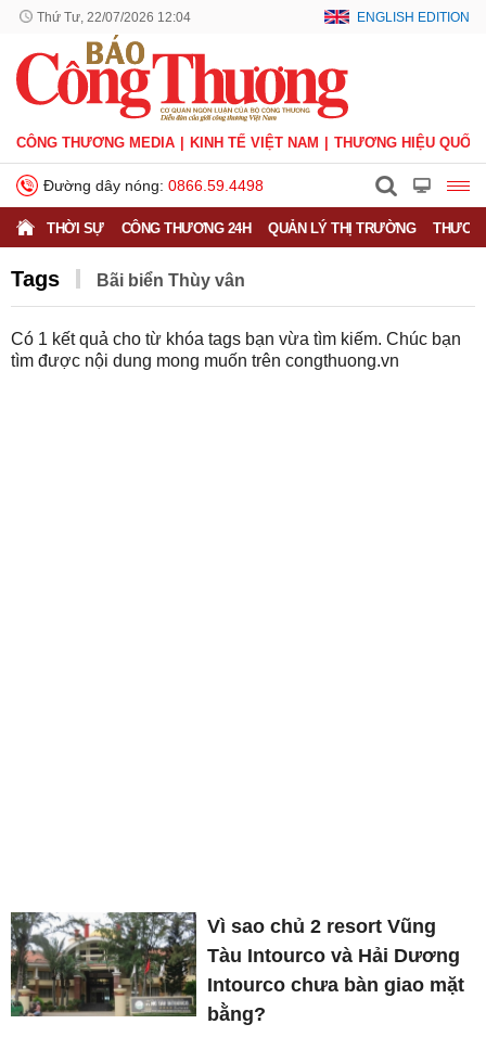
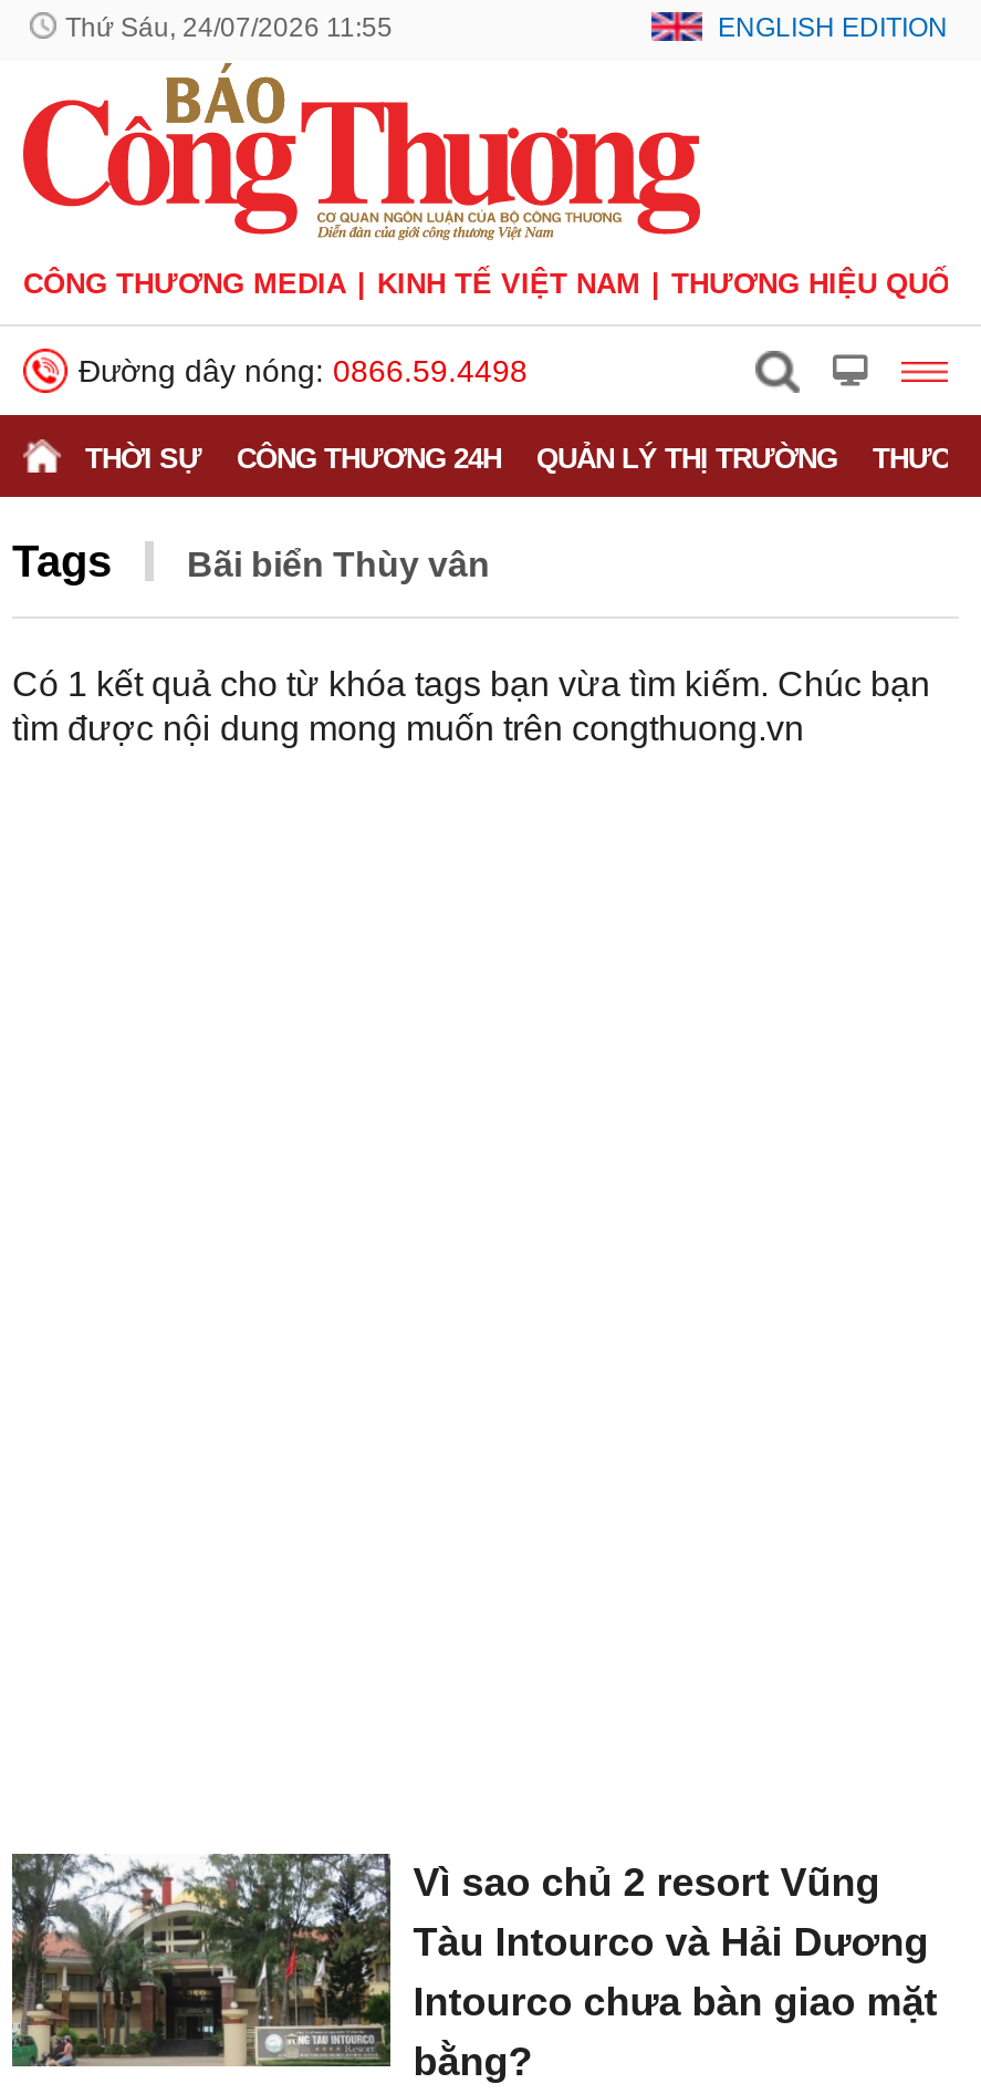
[37,10,191,25] Thứ Tư, 22/07/2026 12:04 -> [65,12,393,43] Thứ Sáu, 24/07/2026 11:55

